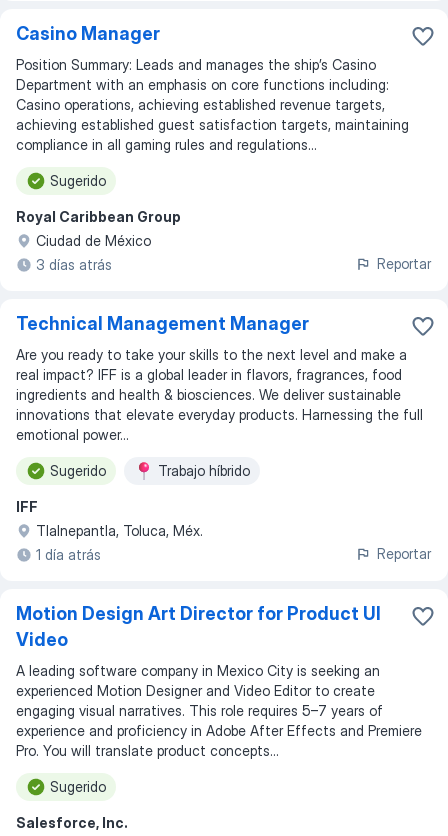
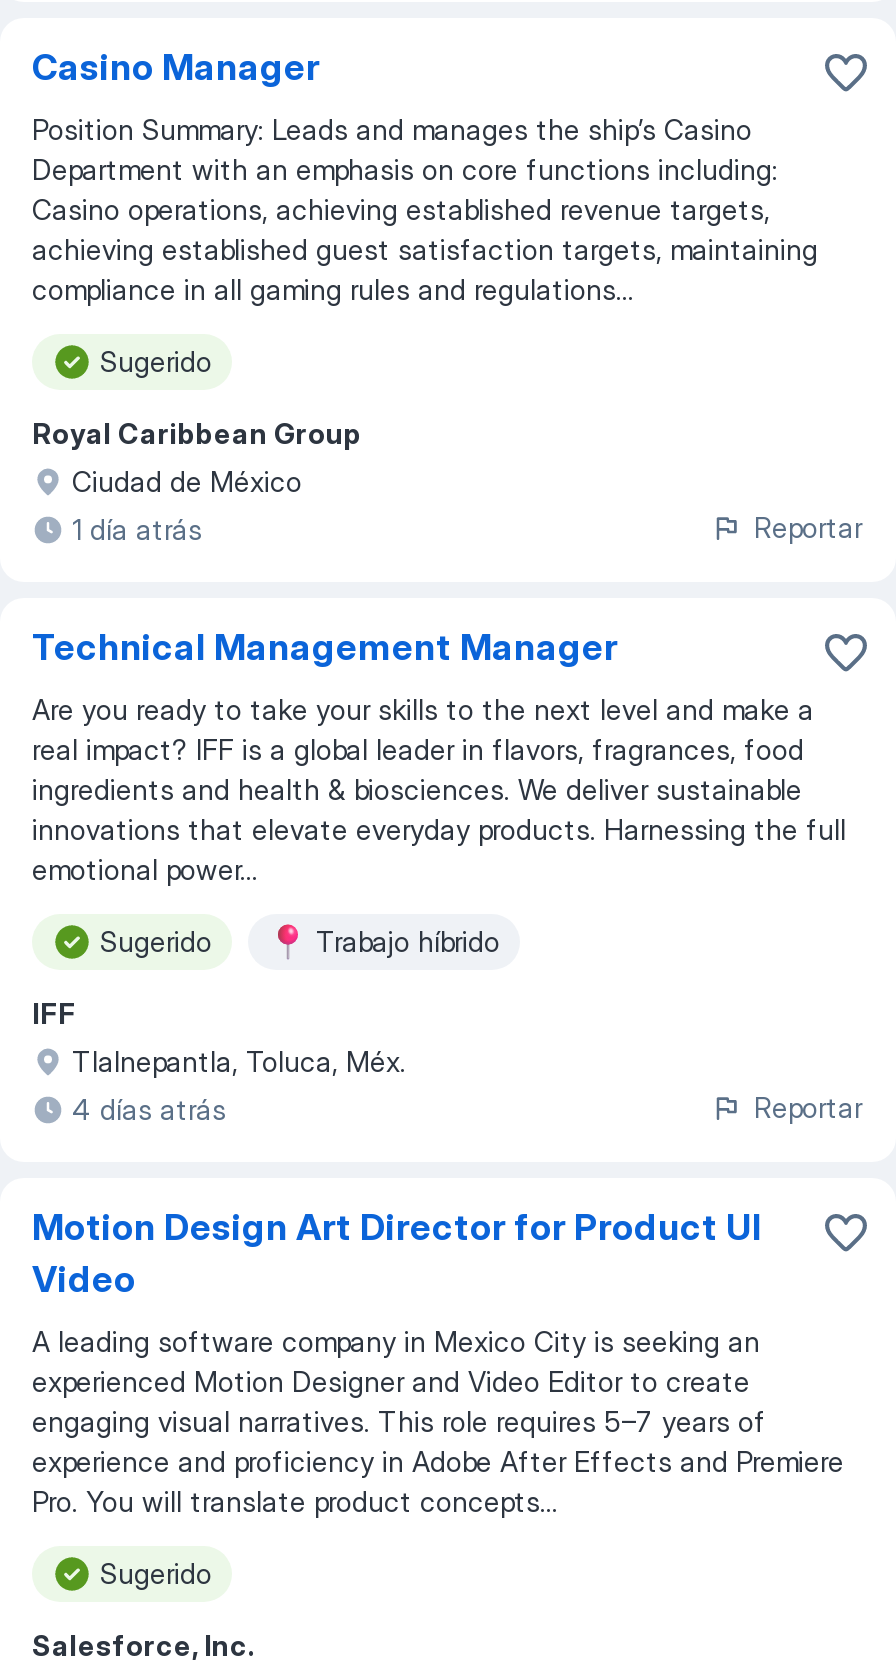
[36,256,112,273] 3 días atrás -> [72,512,202,546] 1 día atrás
[36,546,101,563] 1 día atrás -> [72,1092,226,1126] 4 días atrás

